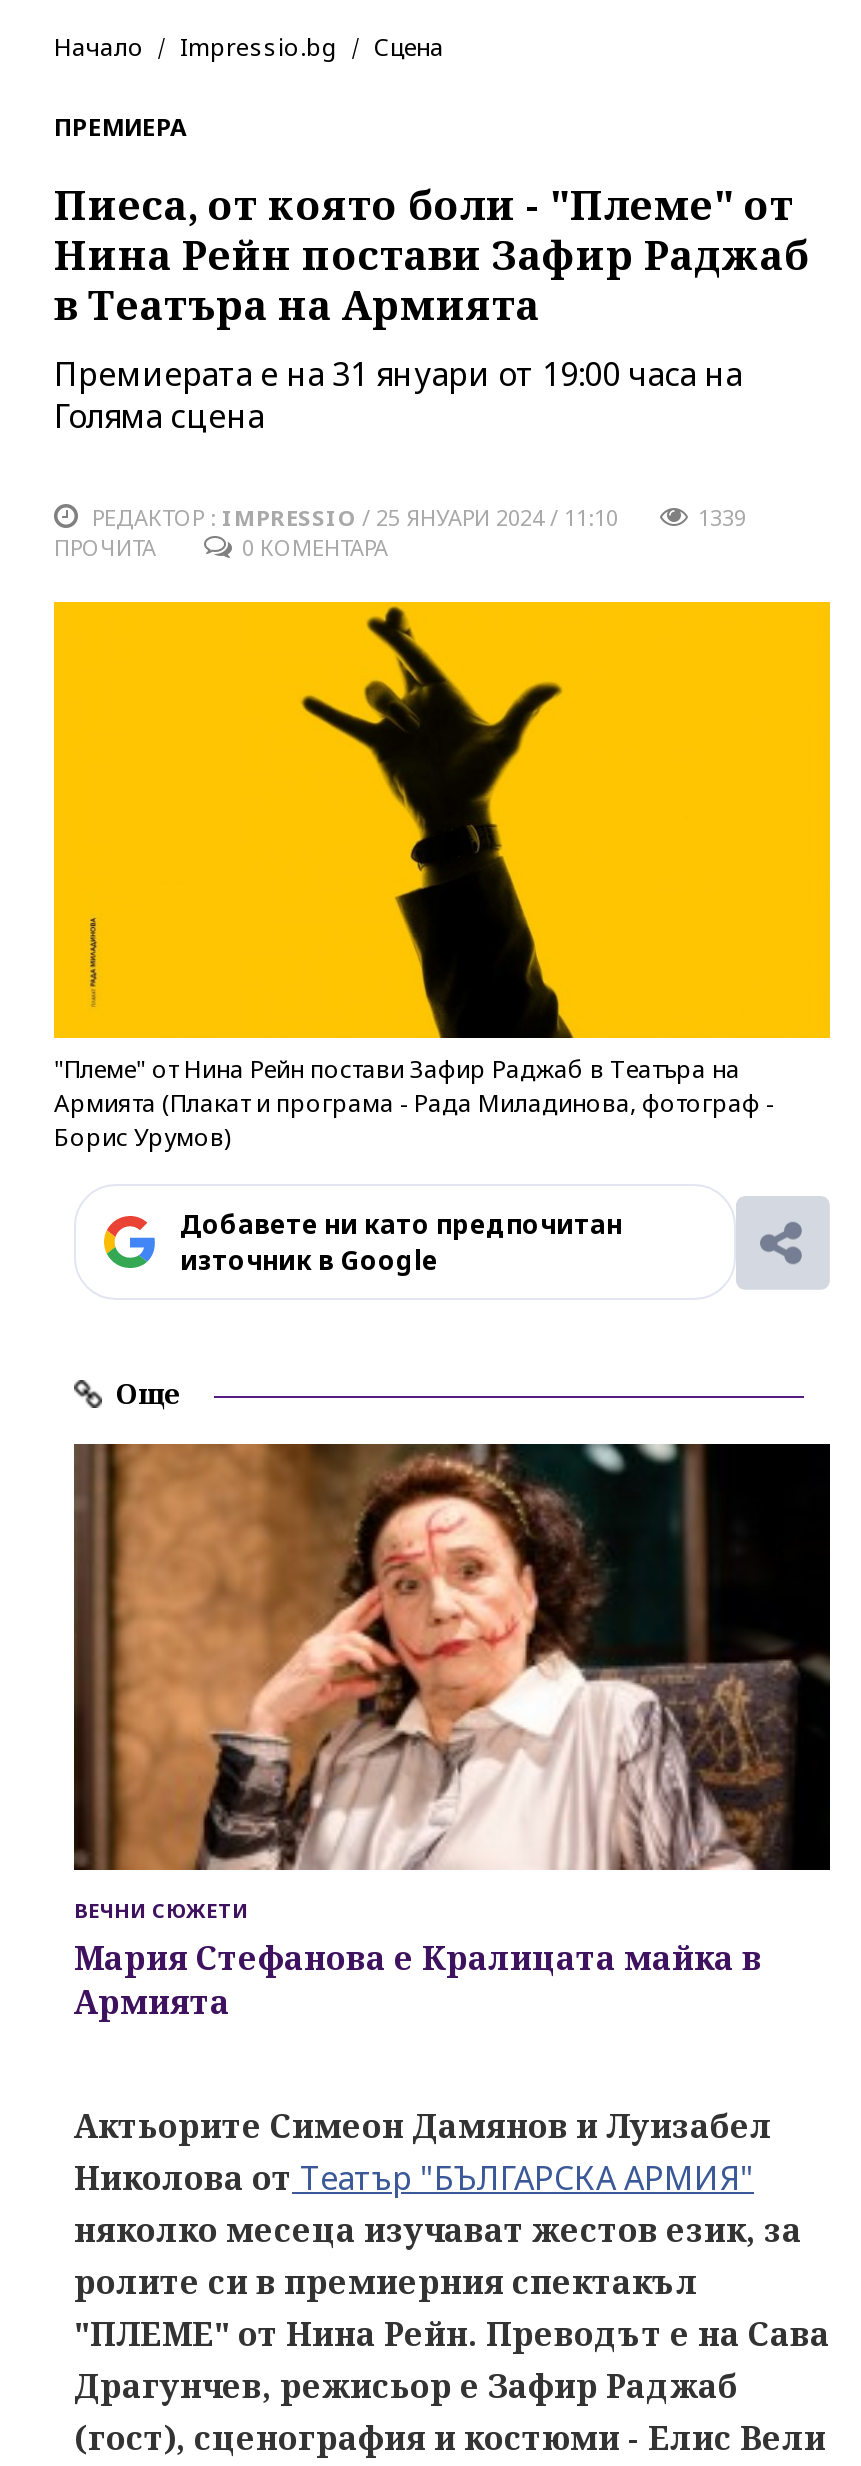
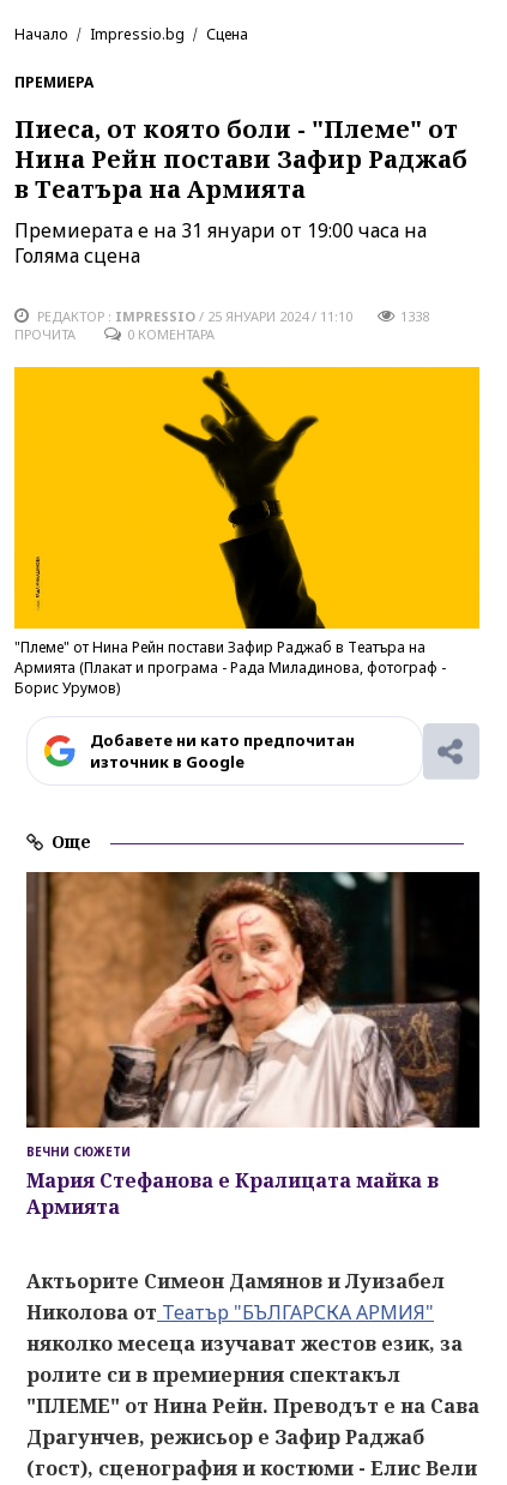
[698,502,746,532] 1339 -> [400,307,429,325] 1338

